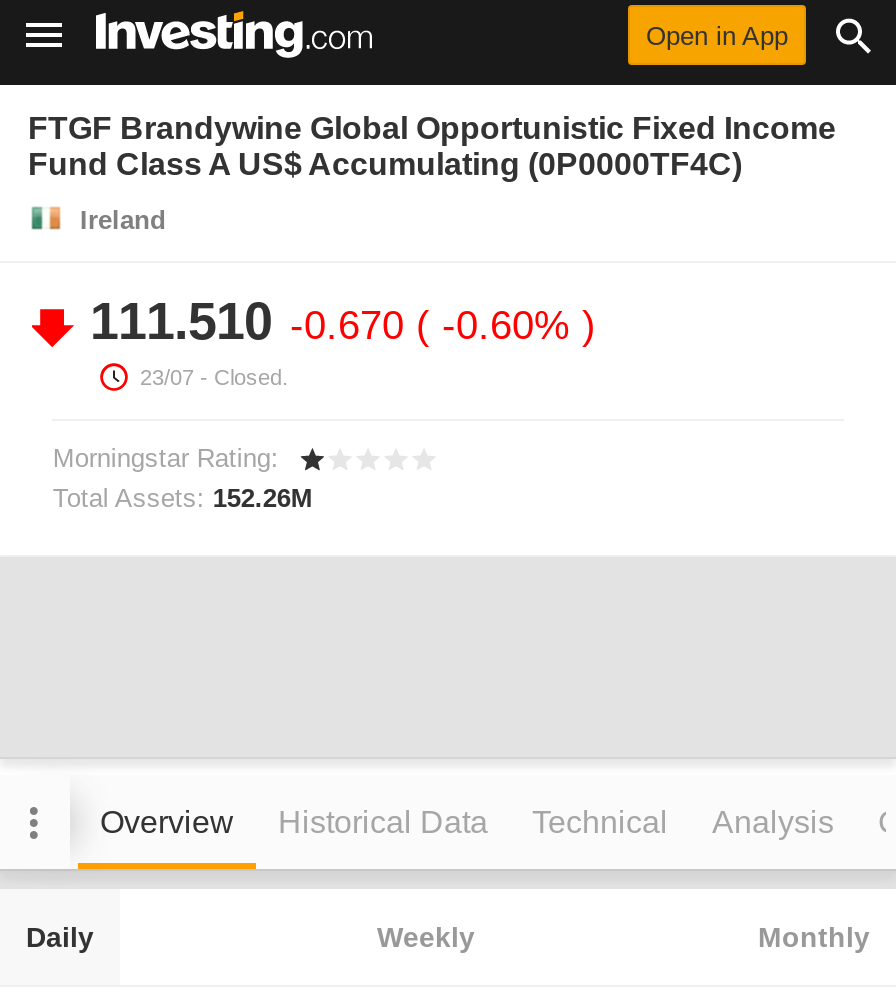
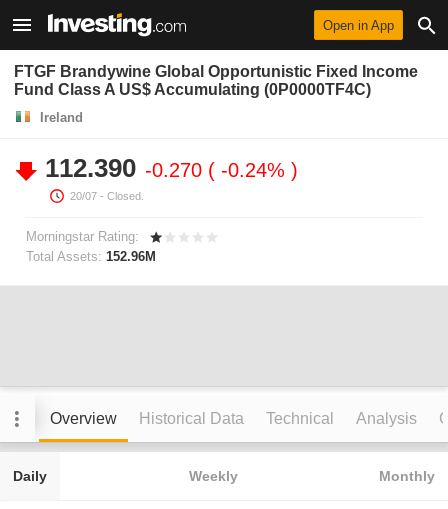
[90,291,582,351] 111.510 -0.670 -0.60% -> [45,153,291,183] 112.390 -0.270 -0.24%
[140,365,288,389] 23/07 - Closed. -> [70,190,144,202] 20/07 - Closed.
[53,483,313,513] Total Assets: 152.26M -> [26,249,156,264] Total Assets: 152.96M

